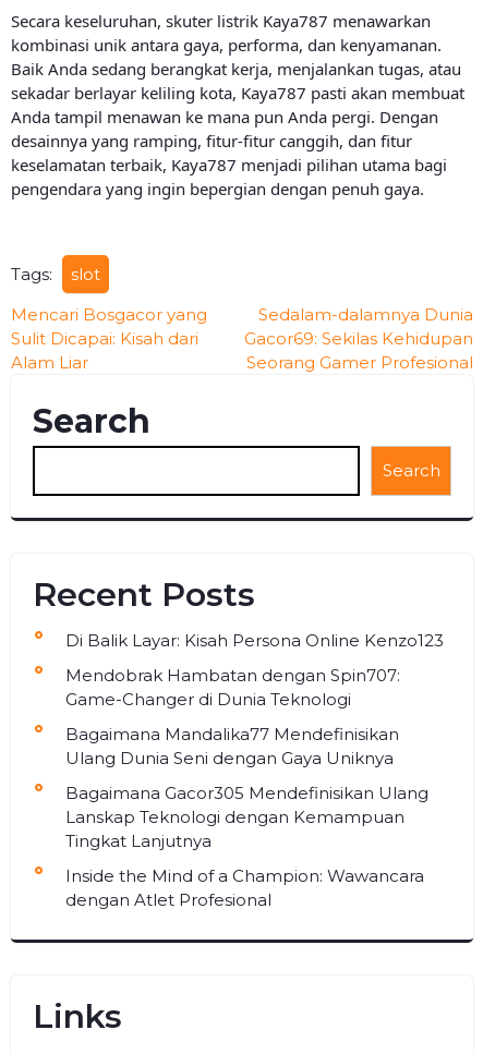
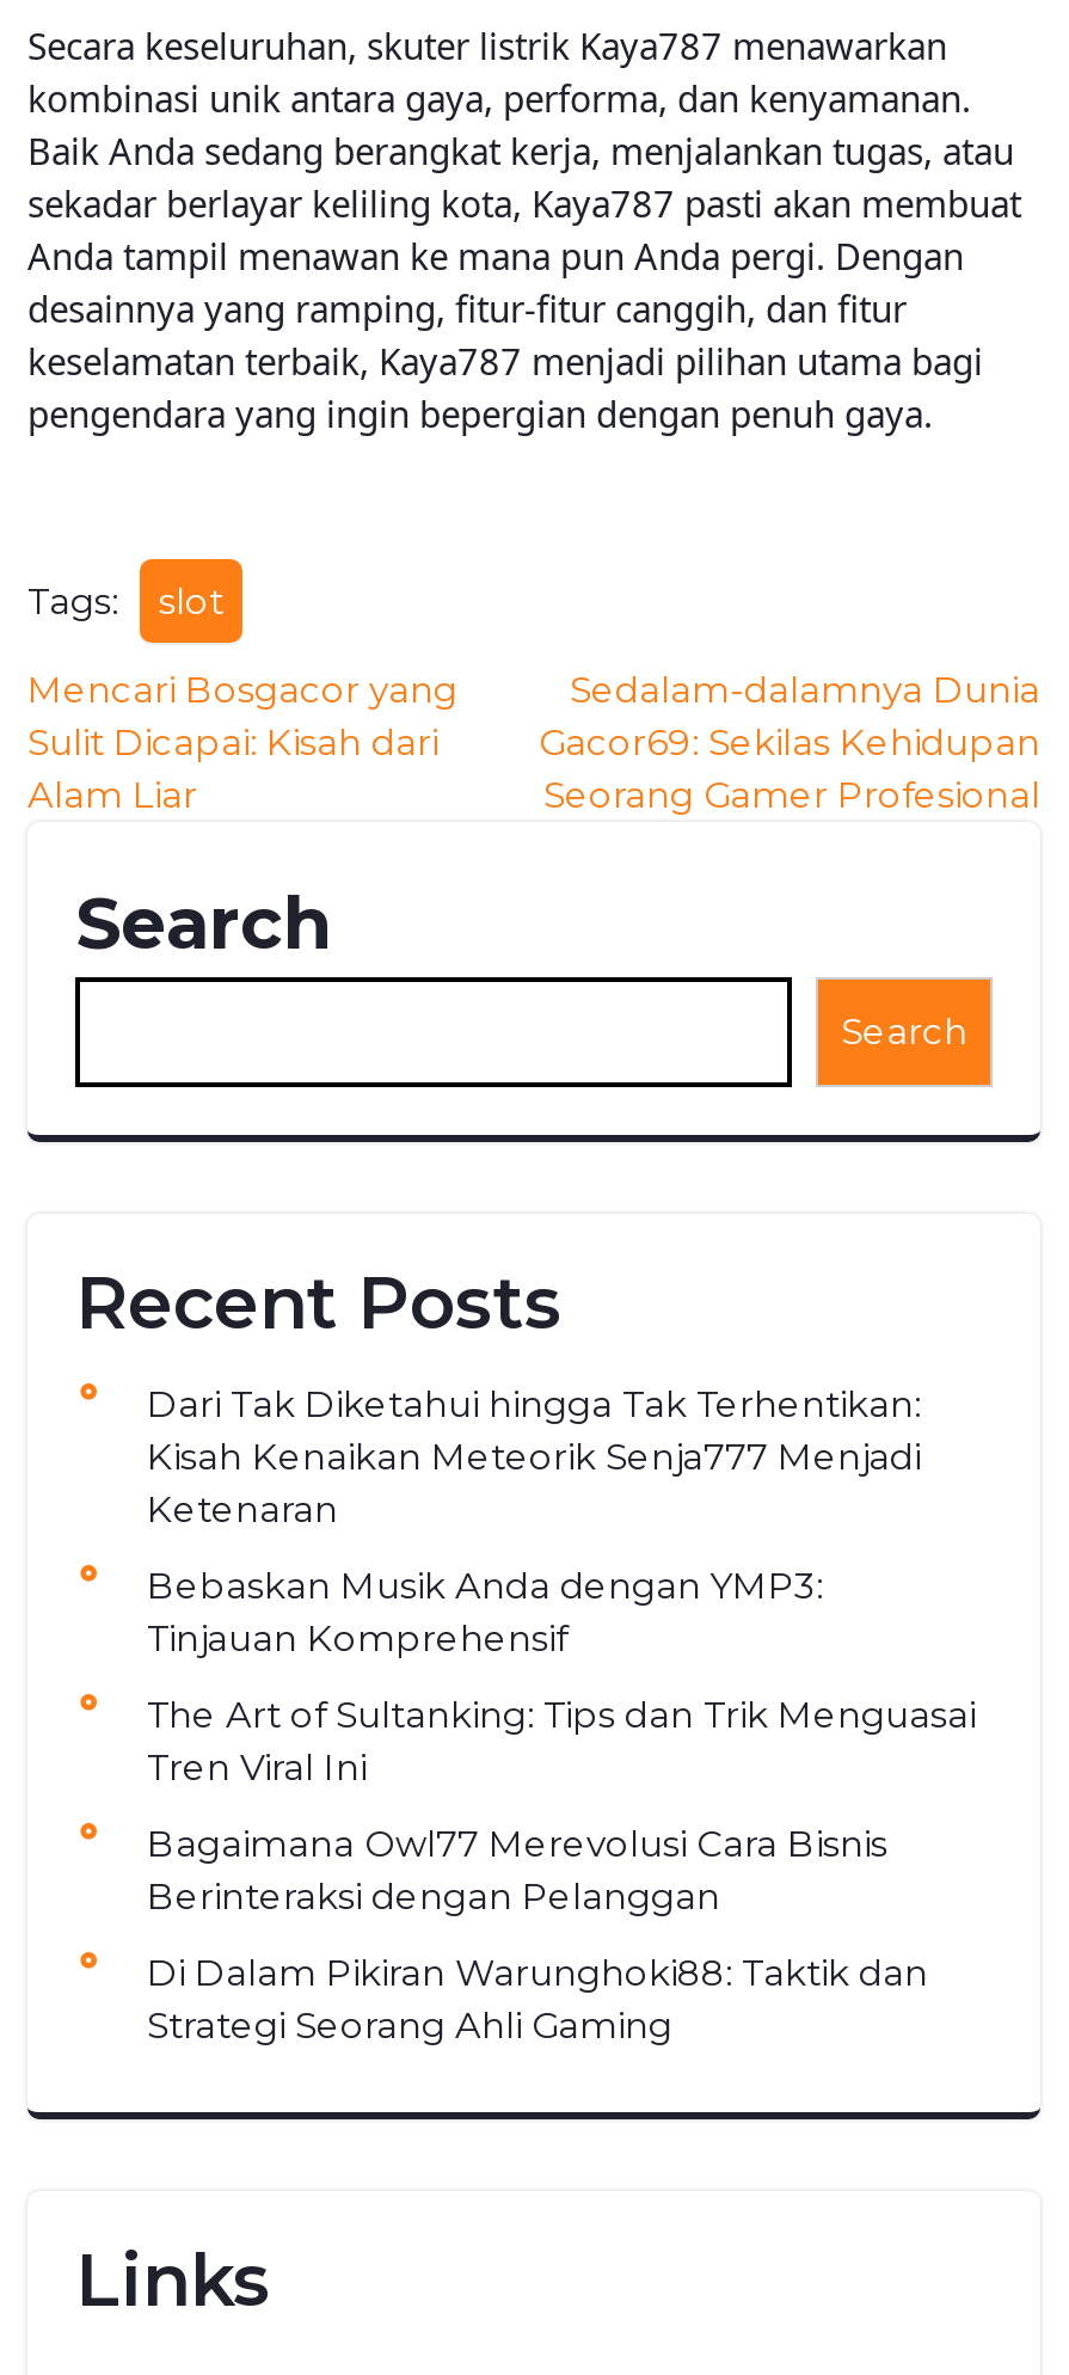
[65,630,444,651] Di Balik Layar: Kisah Persona Online Kenzo123 -> [147,1381,921,1532] Dari Tak Diketahui hingga Tak Terhentikan: | Kisah Kenaikan Meteorik Senja777 Menjadi | Ketenaran
[65,665,400,710] Mendobrak Hambatan dengan Spin707: | Game-Changer di Dunia Teknologi -> [147,1563,823,1661] Bebaskan Musik Anda dengan YMP3: | Tinjauan Komprehensif
[65,724,399,768] Bagaimana Mandalika77 Mendefinisikan | Ulang Dunia Seni dengan Gaya Uniknya -> [147,1692,976,1790] The Art of Sultanking: Tips dan Trik Menguasai | Tren Viral Ini
[65,783,428,851] Bagaimana Gacor305 Mendefinisikan Ulang | Lanskap Teknologi dengan Kemampuan | Tingkat Lanjutnya -> [147,1821,887,1919] Bagaimana Owl77 Merevolusi Cara Bisnis | Berinteraksi dengan Pelanggan
[65,865,424,910] Inside the Mind of a Champion: Wawancara | dengan Atlet Profesional -> [147,1950,928,2048] Di Dalam Pikiran Warunghoki88: Taktik dan | Strategi Seorang Ahli Gaming

